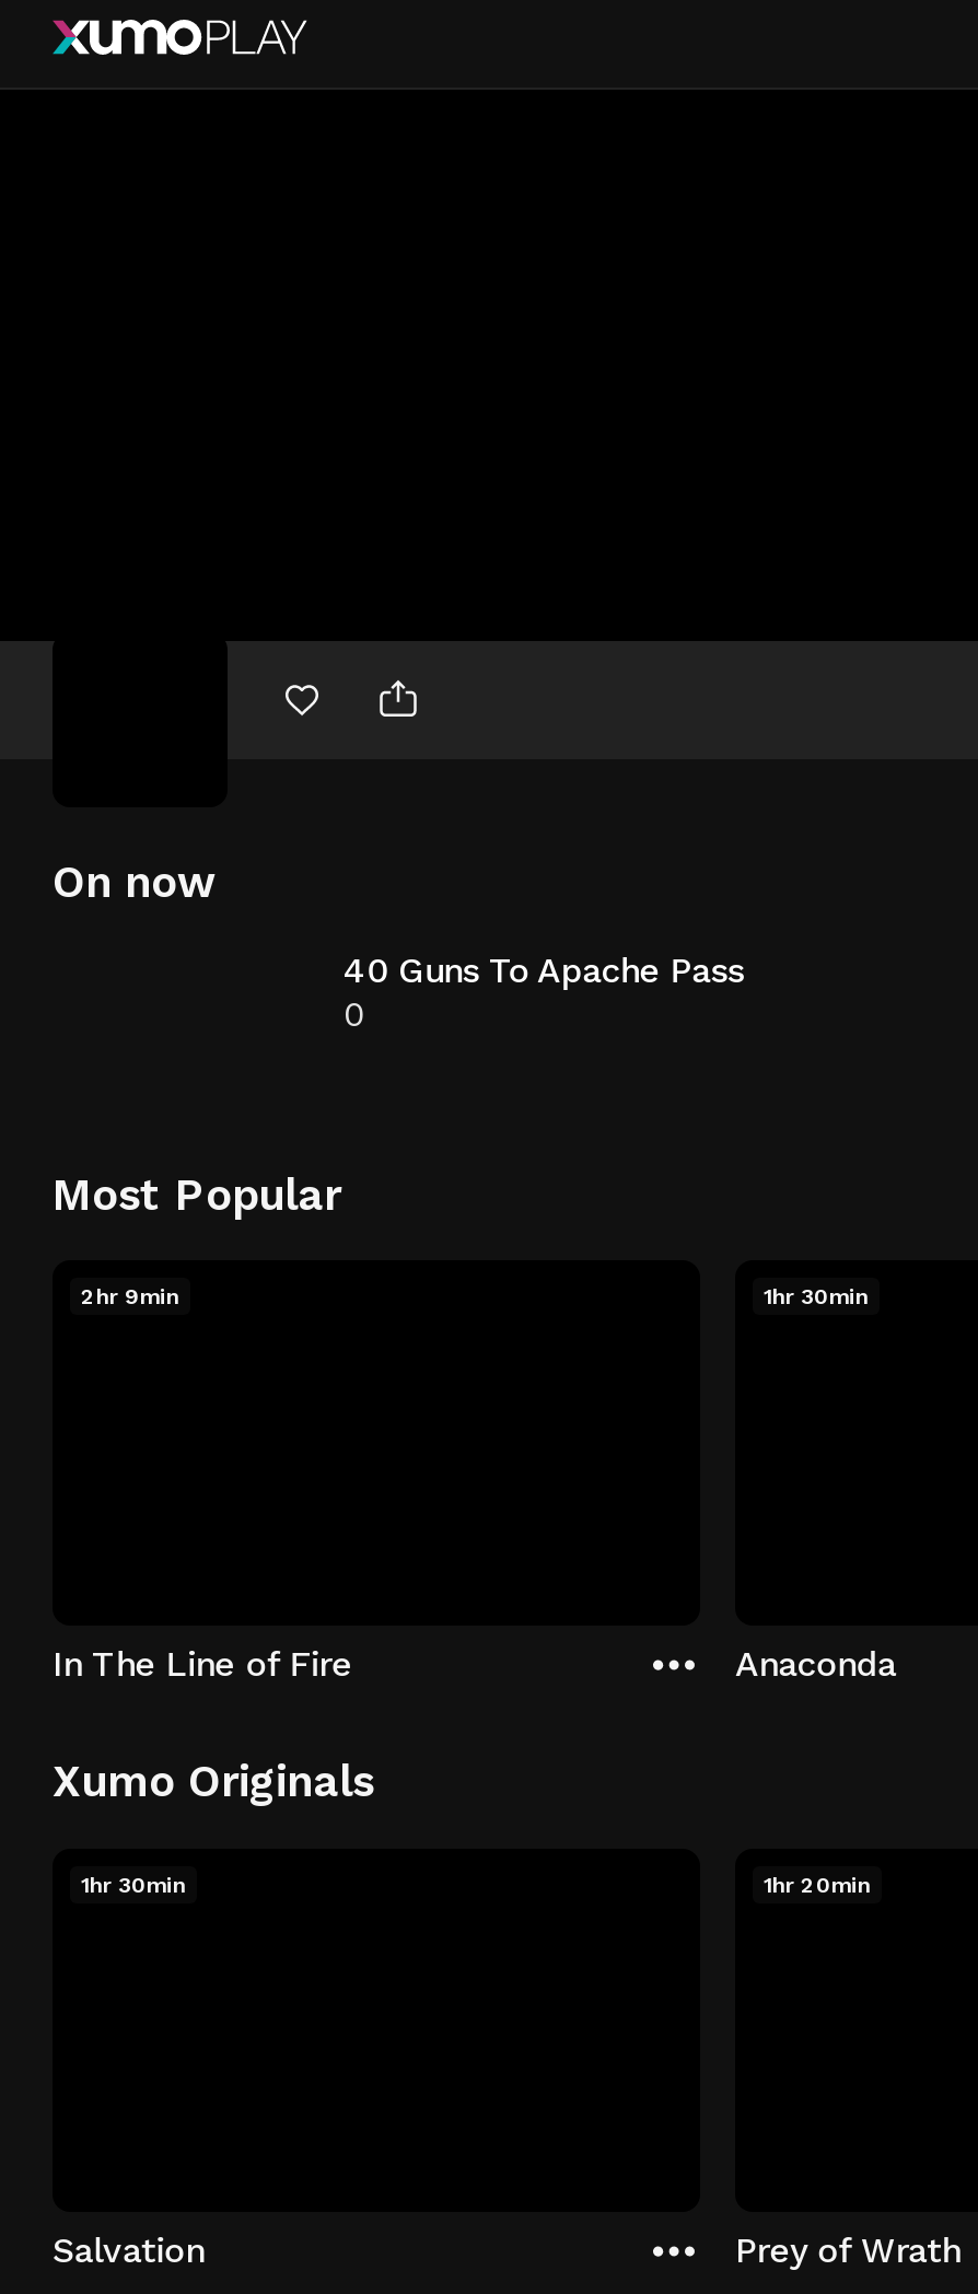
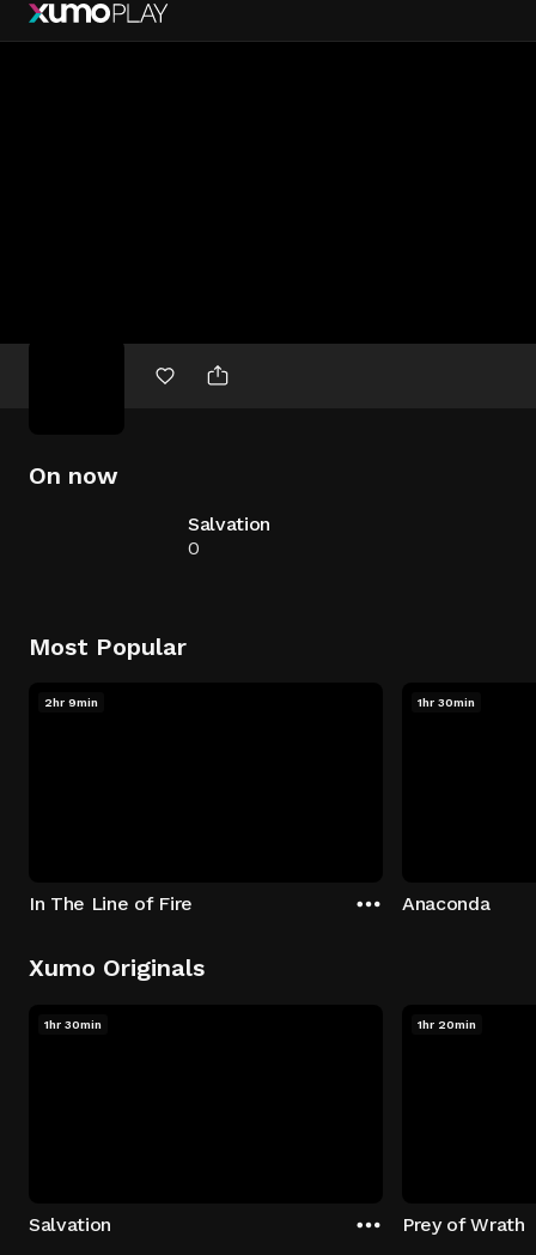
[344,950,744,991] 40 Guns To Apache Pass -> [188,513,271,535] Salvation

